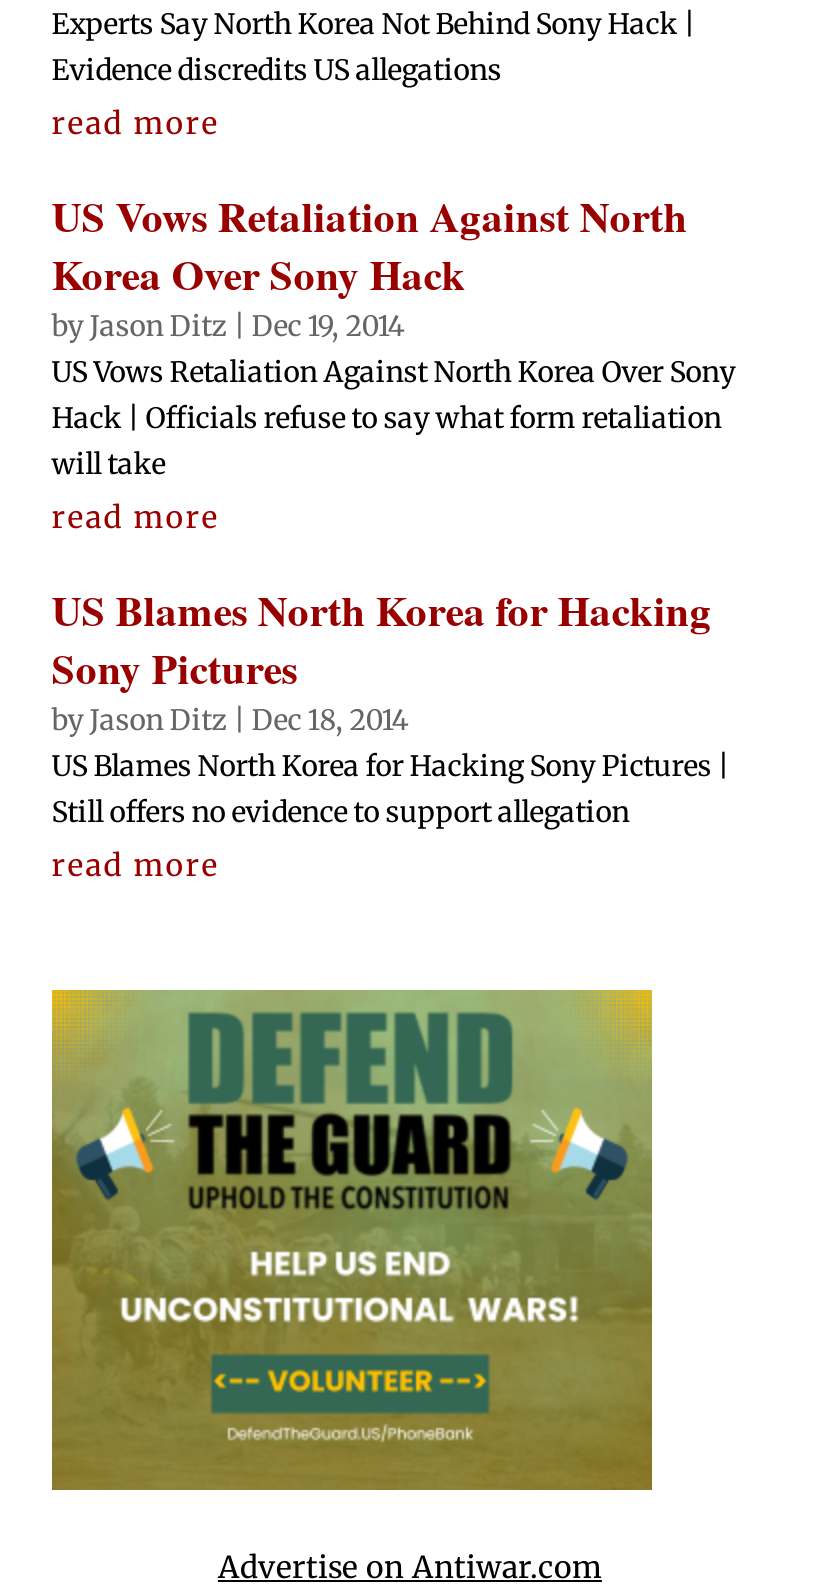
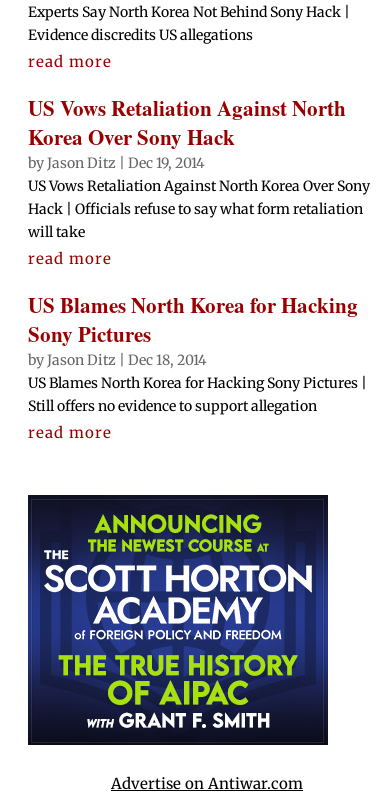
[50,988,654,1492] [image] -> [27,494,329,746] [image]

